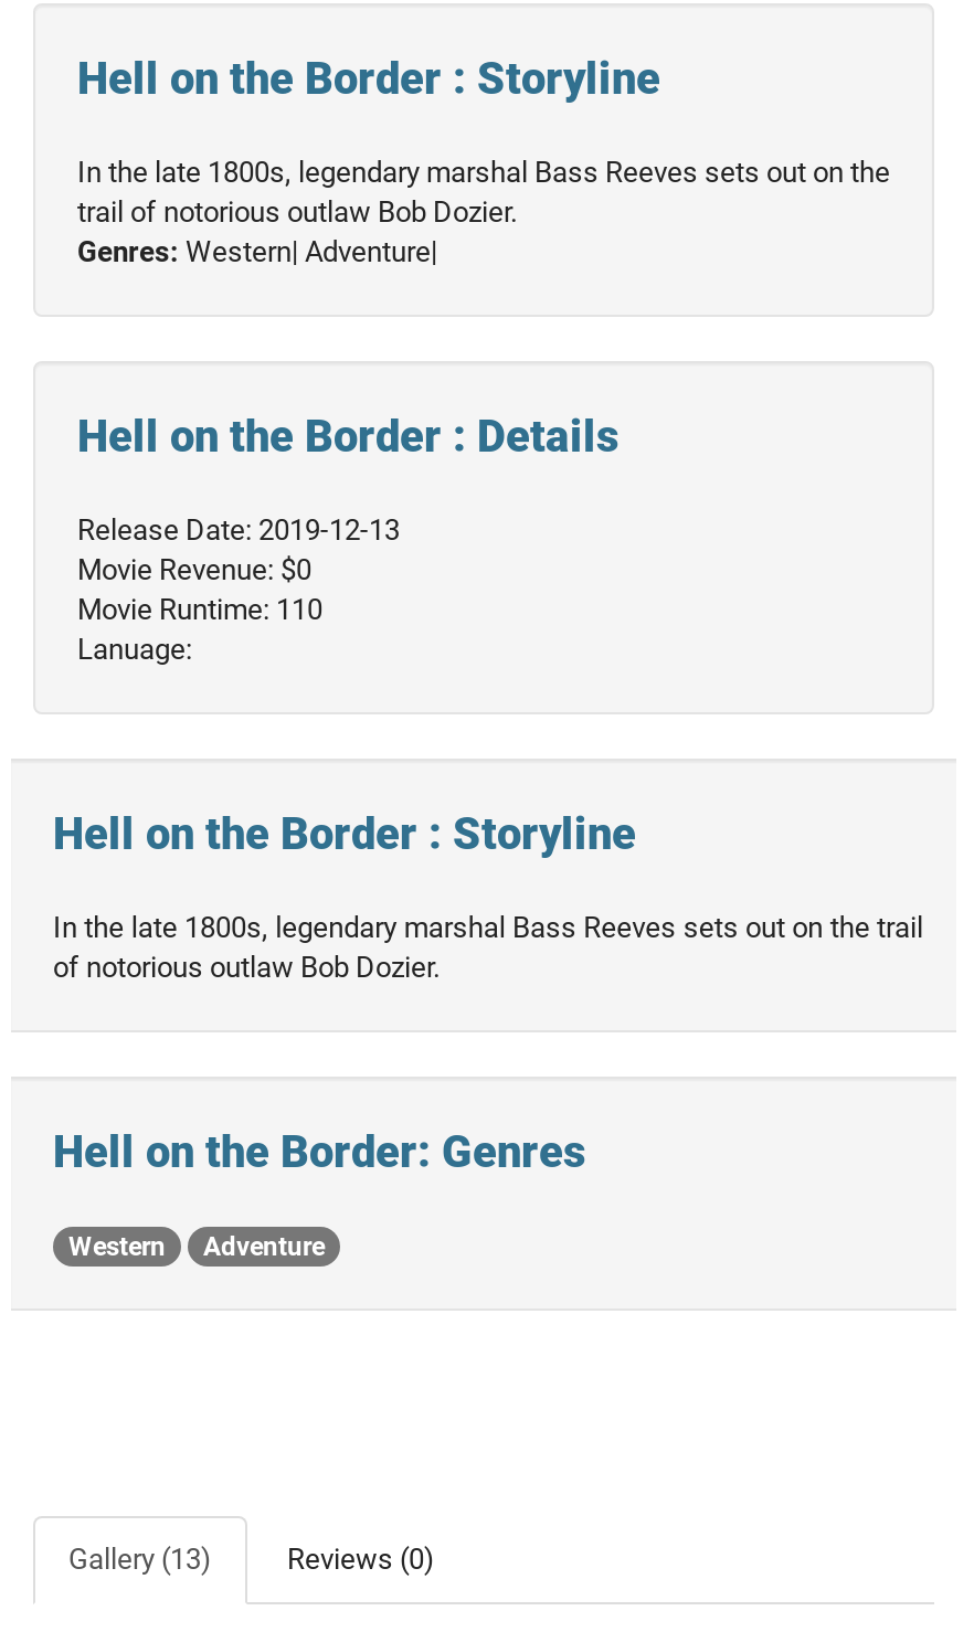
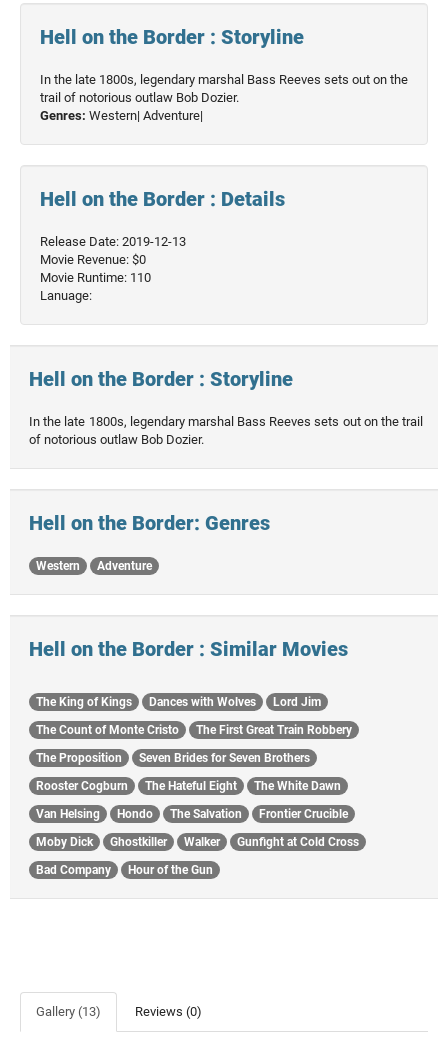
none -> [29,637,359,877] Hell on the Border : Similar Movies | The King of Kings | Dances with Wolves | Lord Jim | The Count of Monte Cristo | The First Great Train Robbery | The Proposition | Seven Brides for Seven Brothers | Rooster Cogburn | The Hateful Eight | The White Dawn | Van Helsing | Hondo | The Salvation | Frontier Crucible | Moby Dick | Ghostkiller | Walker | Gunfight at Cold Cross | Bad Company | Hour of the Gun

